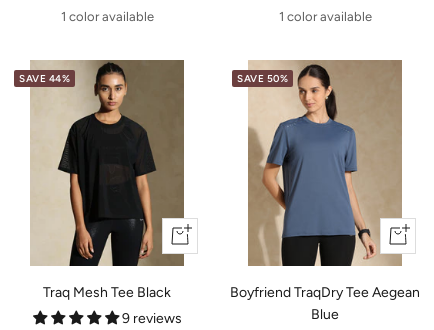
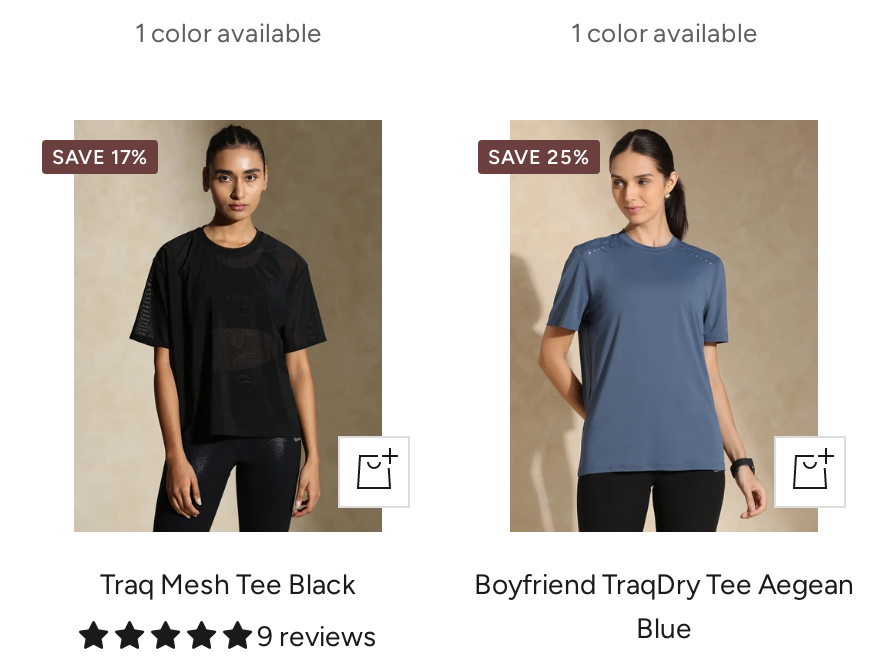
[19,72,70,85] SAVE 44% -> [52,144,148,170] SAVE 17%
[237,72,288,85] SAVE 50% -> [488,144,590,170] SAVE 25%

